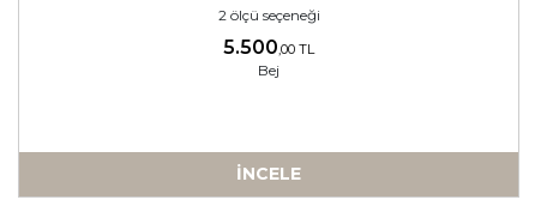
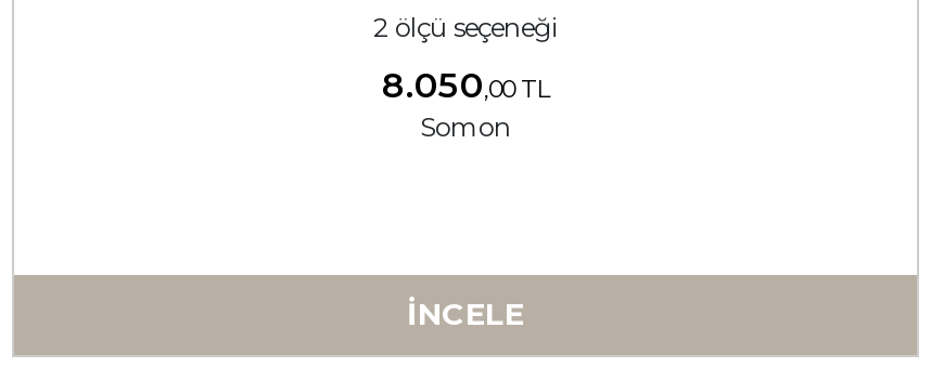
[223,36,314,79] 5.500,00 TL | Bej -> [382,65,549,142] 8.050,00 TL | Somon

